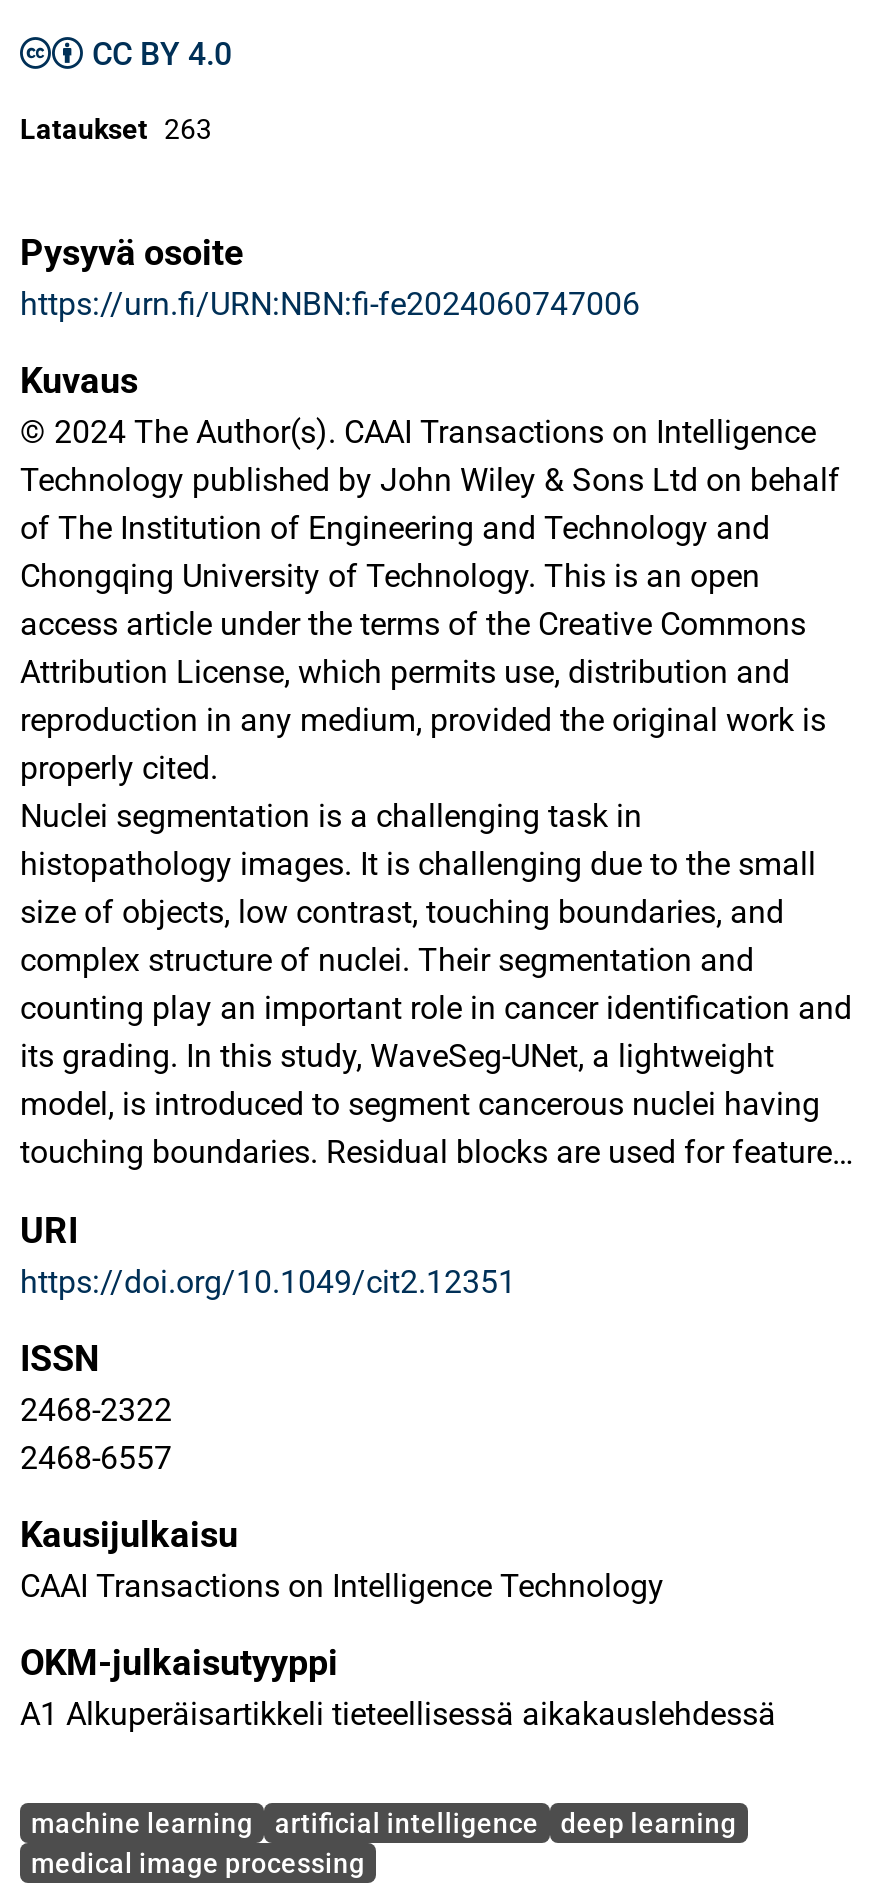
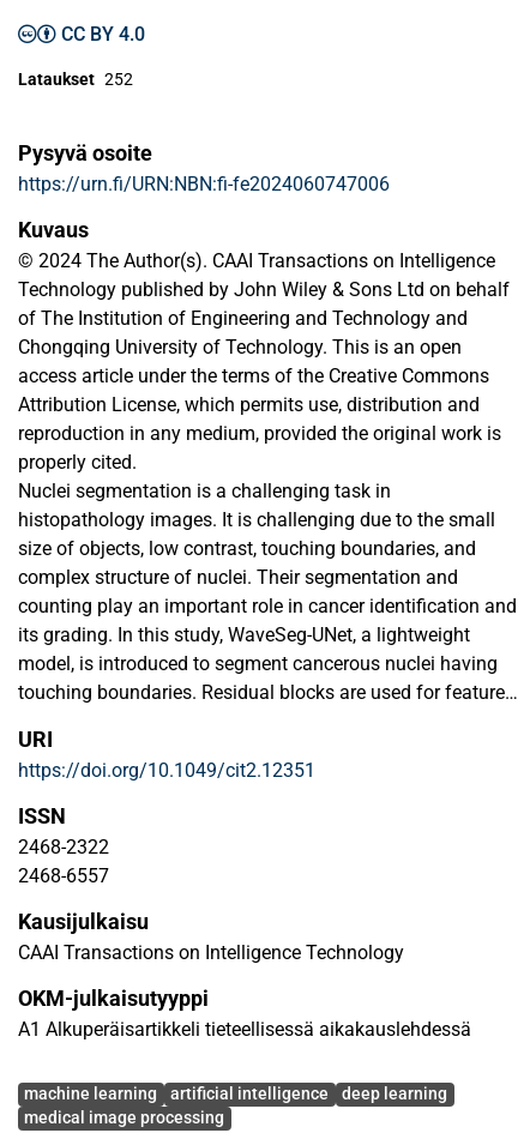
[20,114,212,146] Lataukset 263 -> [18,70,133,89] Lataukset 252

